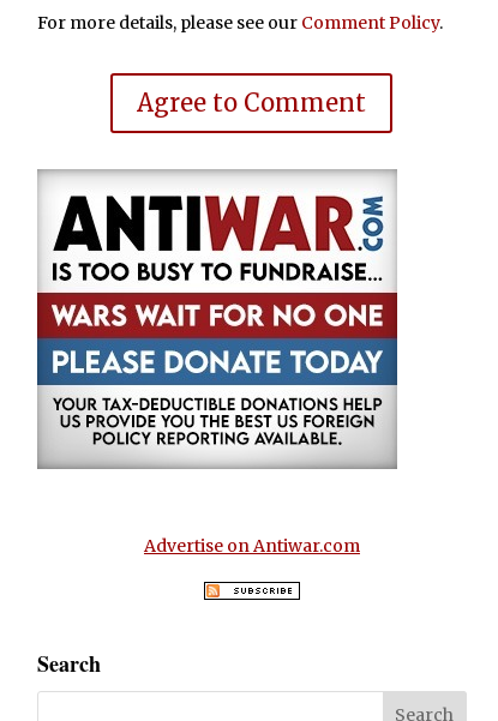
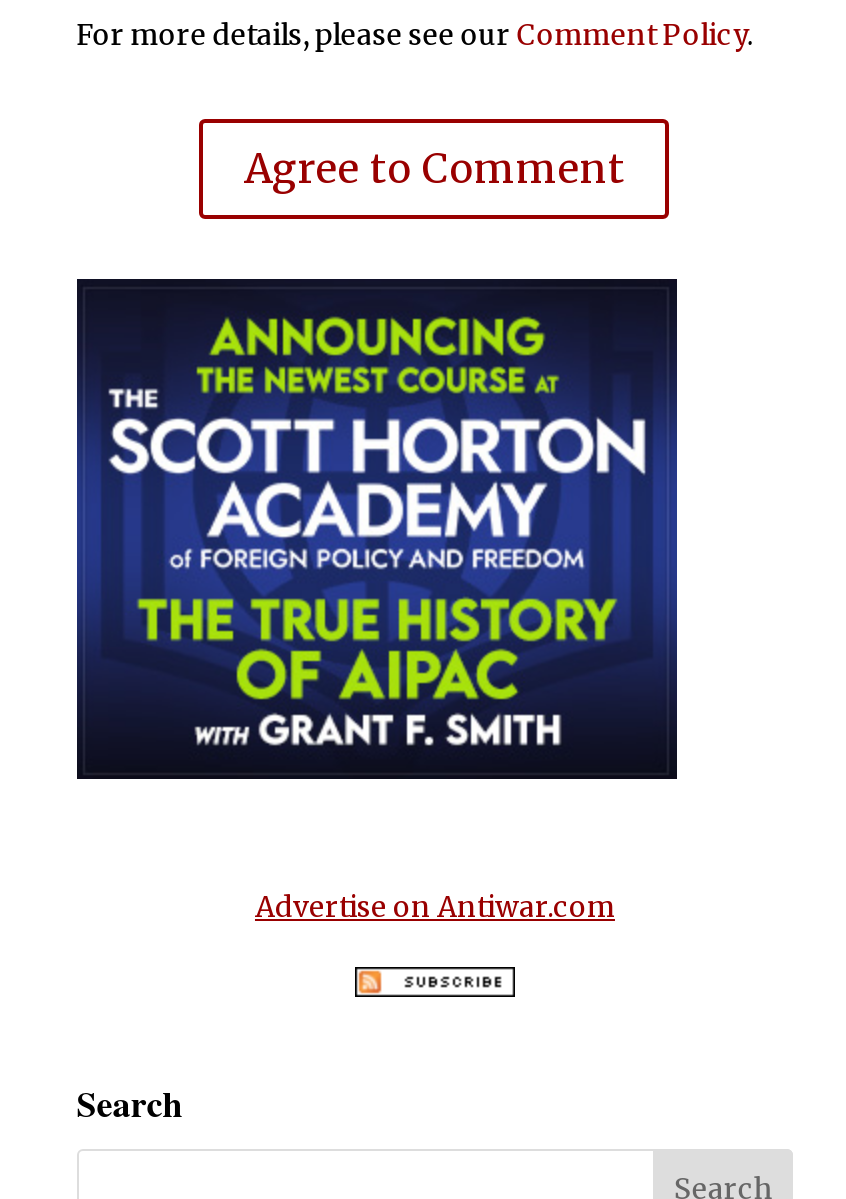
[36,170,398,468] [image] -> [75,279,679,779] [image]

